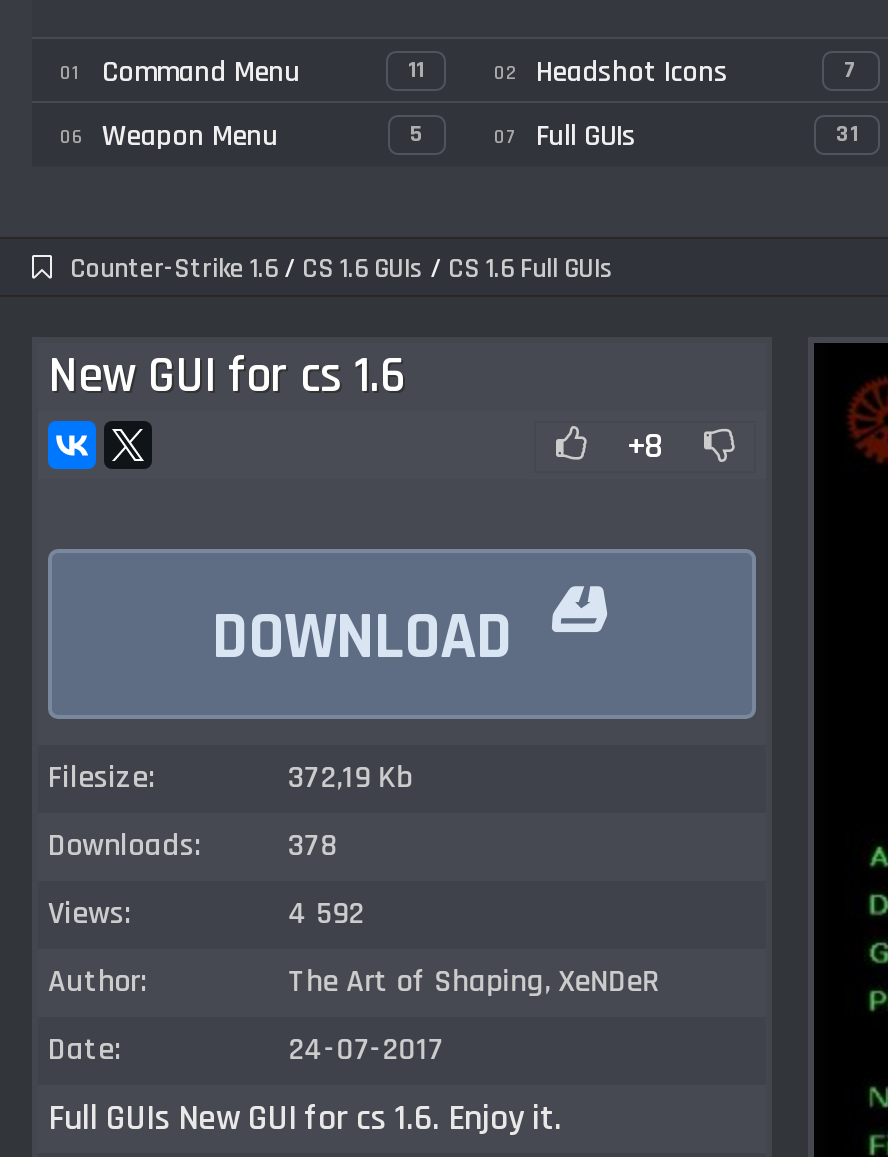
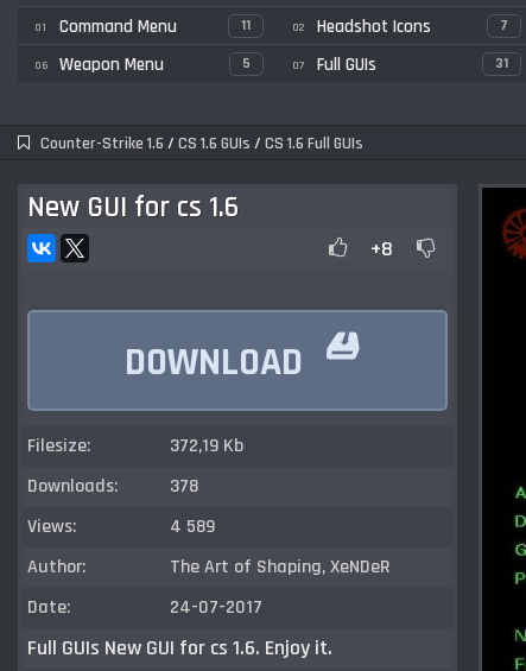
[288,893,364,935] 4 592 -> [170,514,215,539] 4 589

